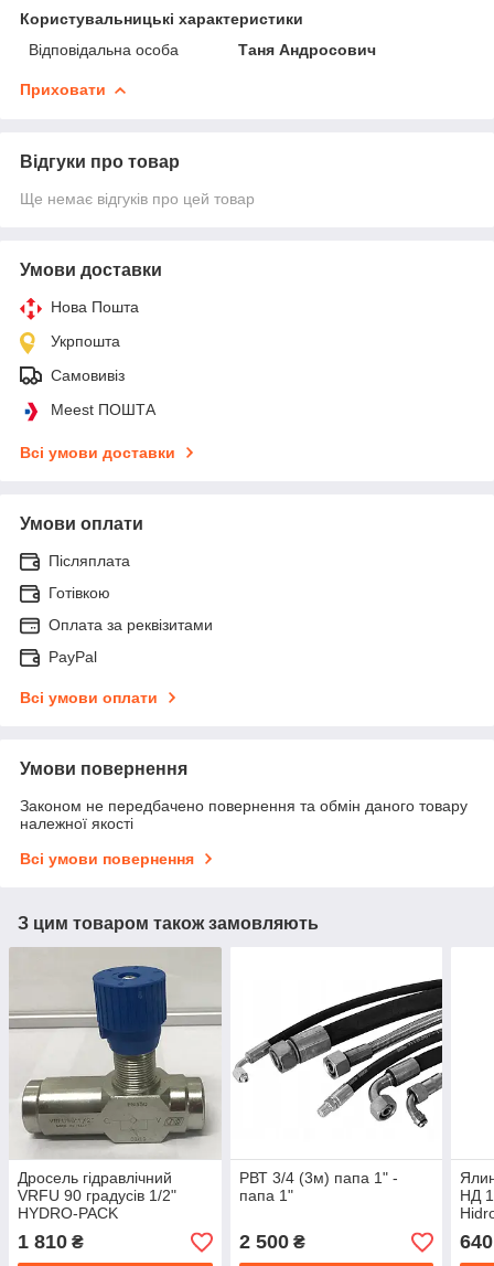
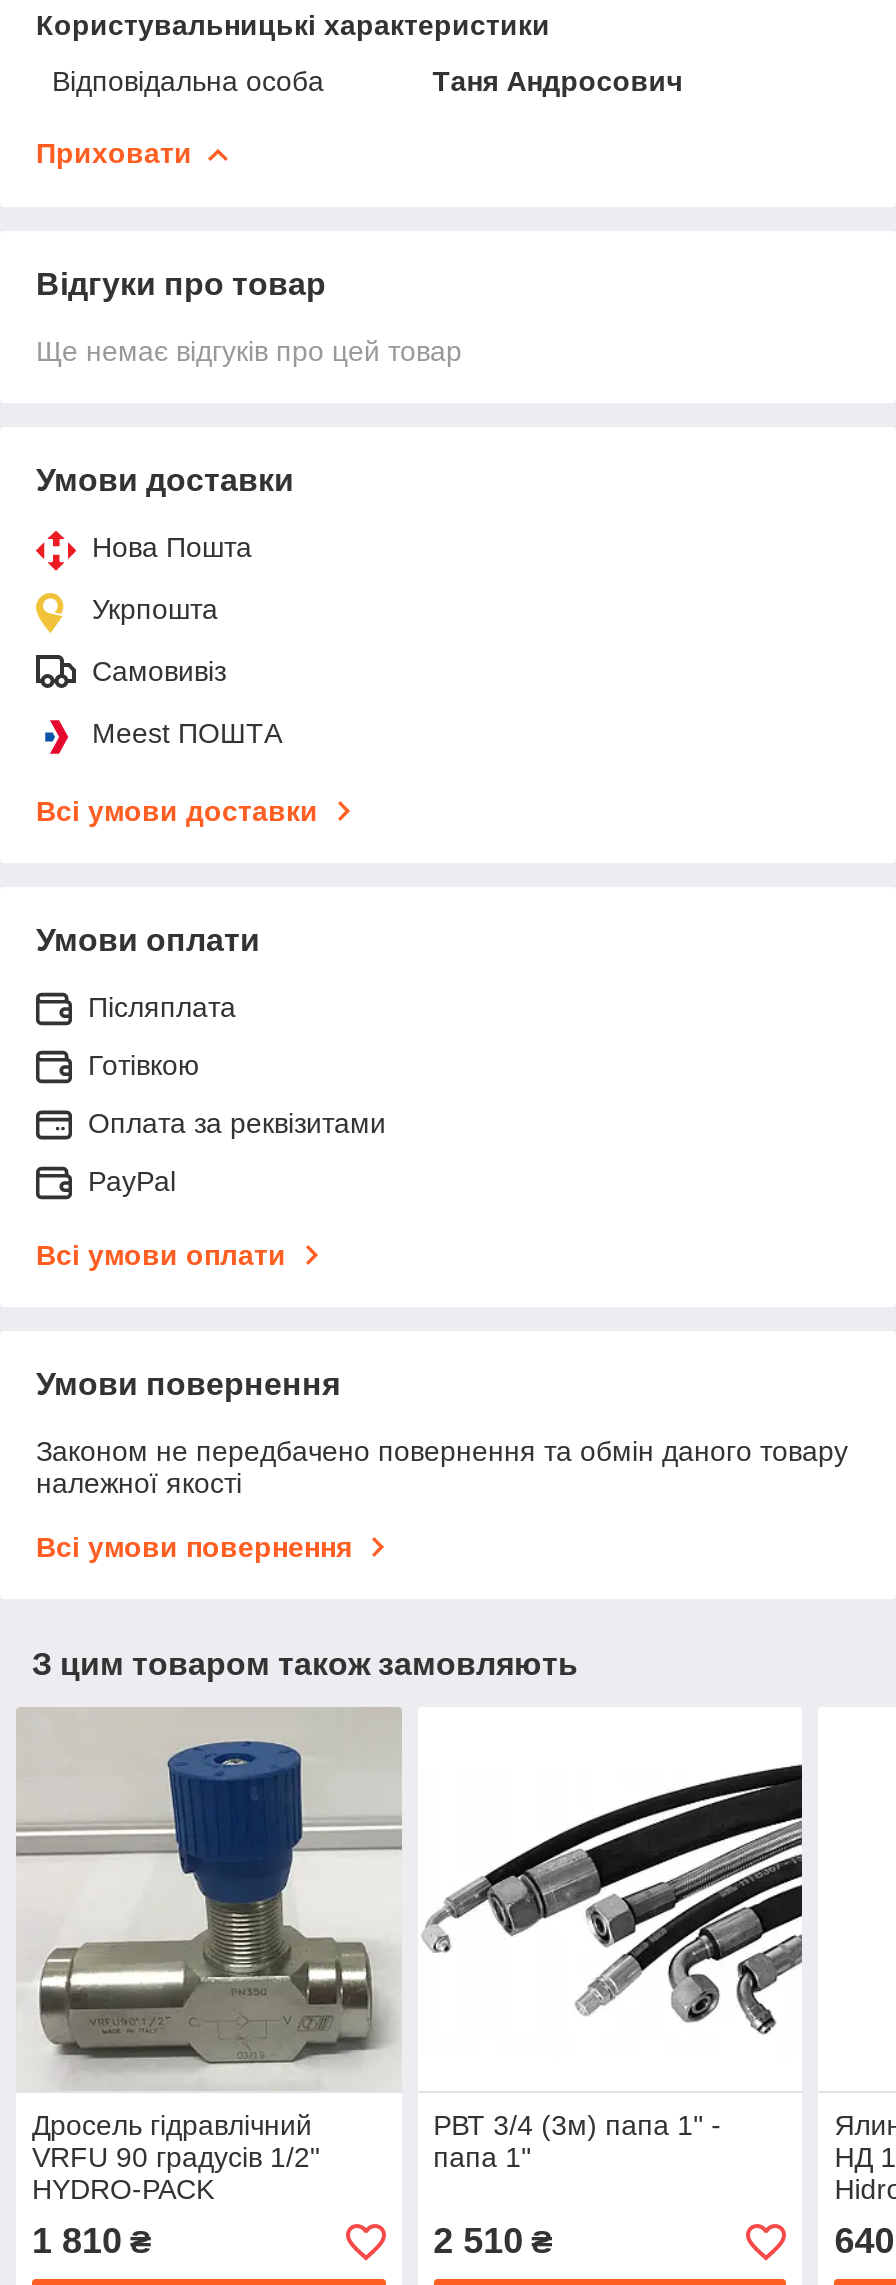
[239,1231,305,1253] 2 500 ₴ -> [433,2222,553,2262] 2 510 ₴

